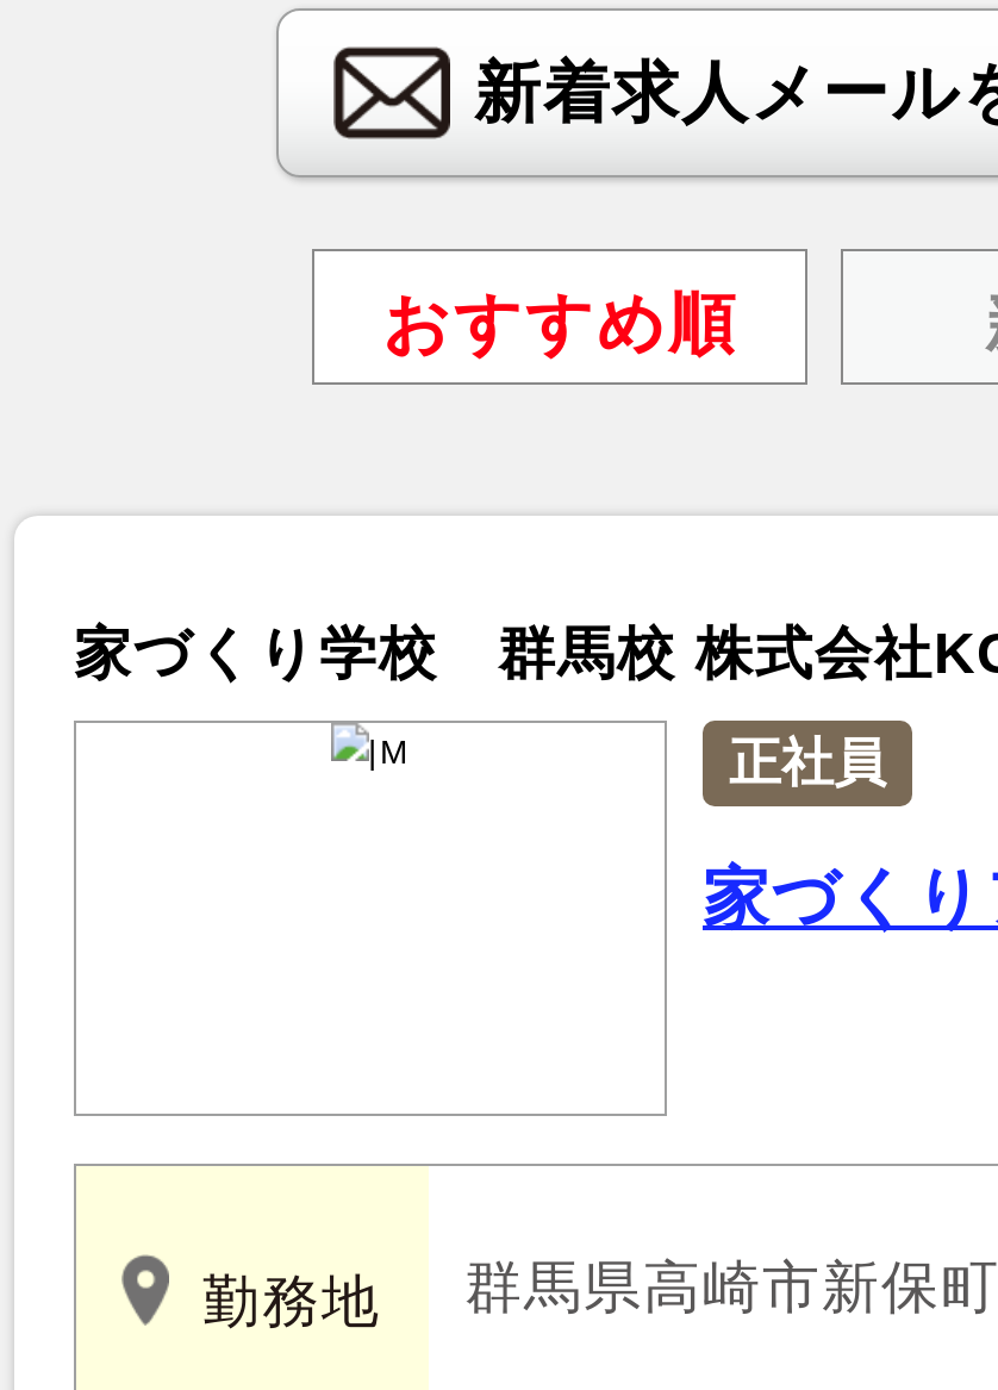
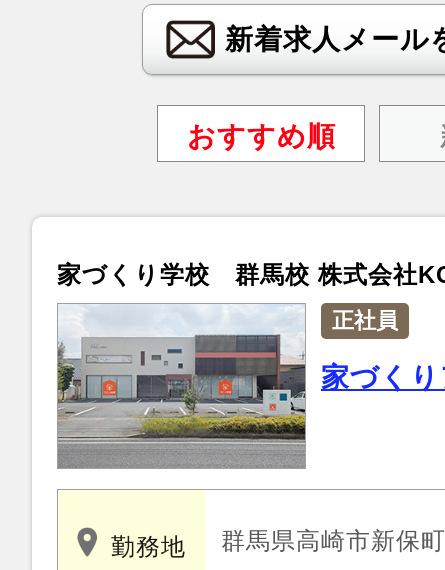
none -> [57,306,306,469] [image]

